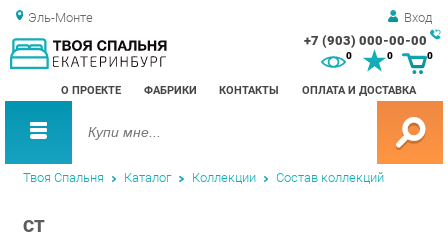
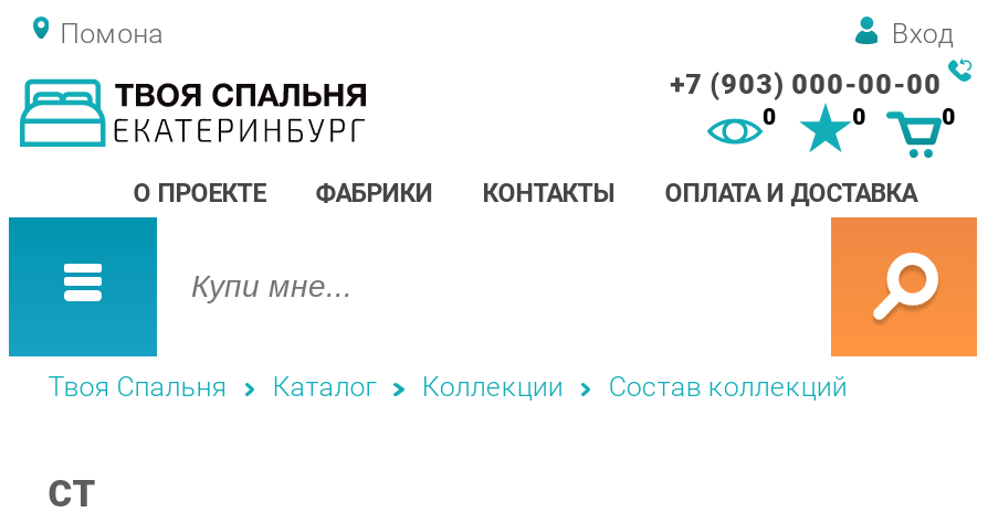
[27,9,89,23] Эль-Монте -> [57,14,157,46] Помона

